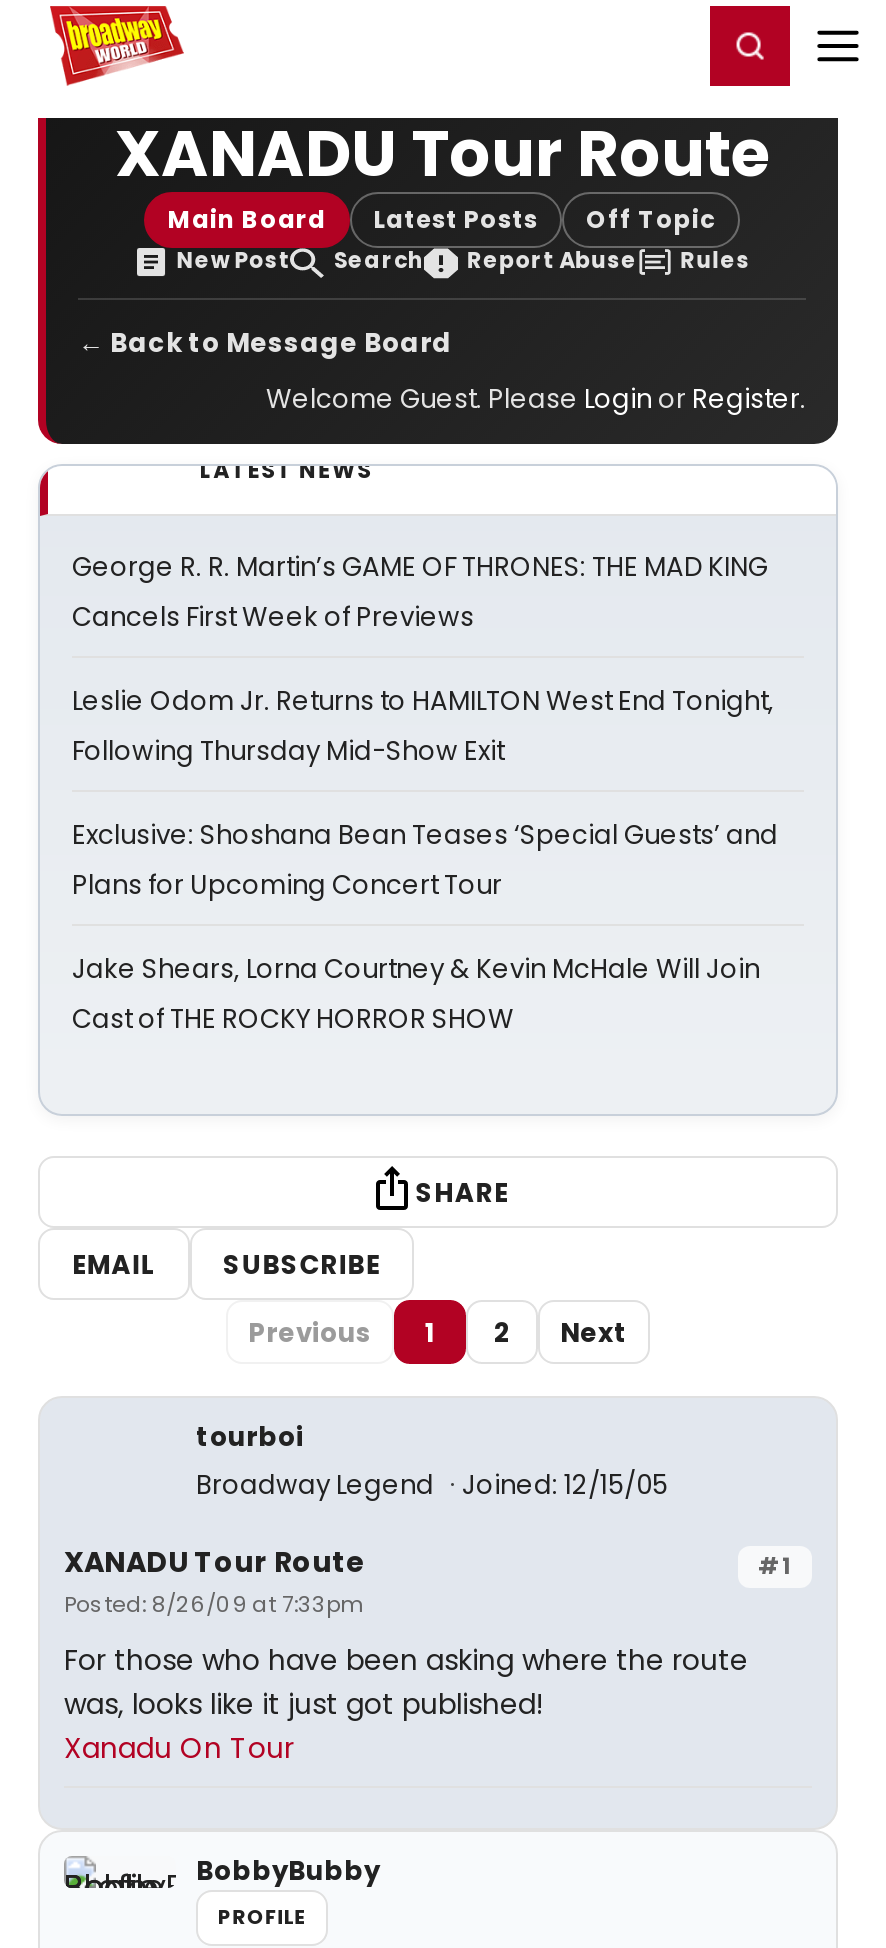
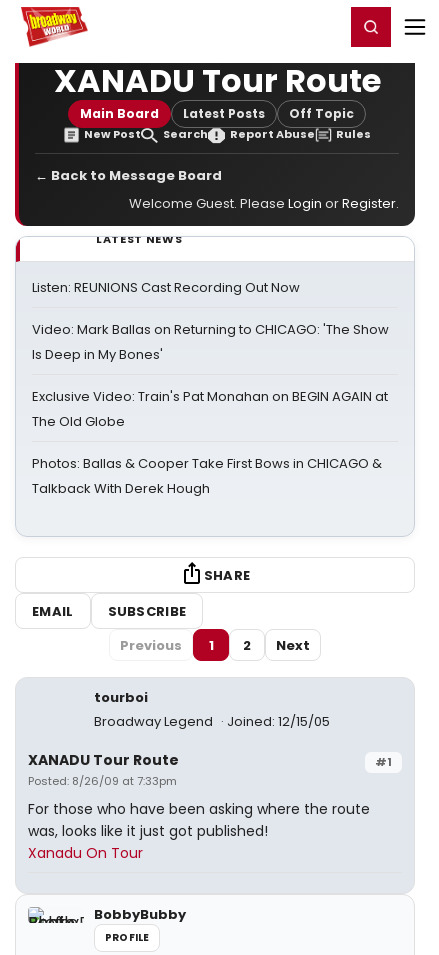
[72,548,768,636] George R. R. Martin’s GAME OF THRONES: THE MAD KING | Cancels First Week of Previews -> [32,278,300,297] Listen: REUNIONS Cast Recording Out Now
[72,682,774,770] Leslie Odom Jr. Returns to HAMILTON West End Tonight, | Following Thursday Mid-Show Exit -> [32,320,389,364] Video: Mark Ballas on Returning to CHICAGO: 'The Show | Is Deep in My Bones'
[72,816,778,904] Exclusive: Shoshana Bean Teases ‘Special Guests’ and | Plans for Upcoming Concert Tour -> [32,387,388,431] Exclusive Video: Train's Pat Monahan on BEGIN AGAIN at | The Old Globe
[72,950,760,1038] Jake Shears, Lorna Courtney & Kevin McHale Will Join | Cast of THE ROCKY HORROR SHOW -> [32,454,382,498] Photos: Ballas & Cooper Take First Bows in CHICAGO & | Talkback With Derek Hough

